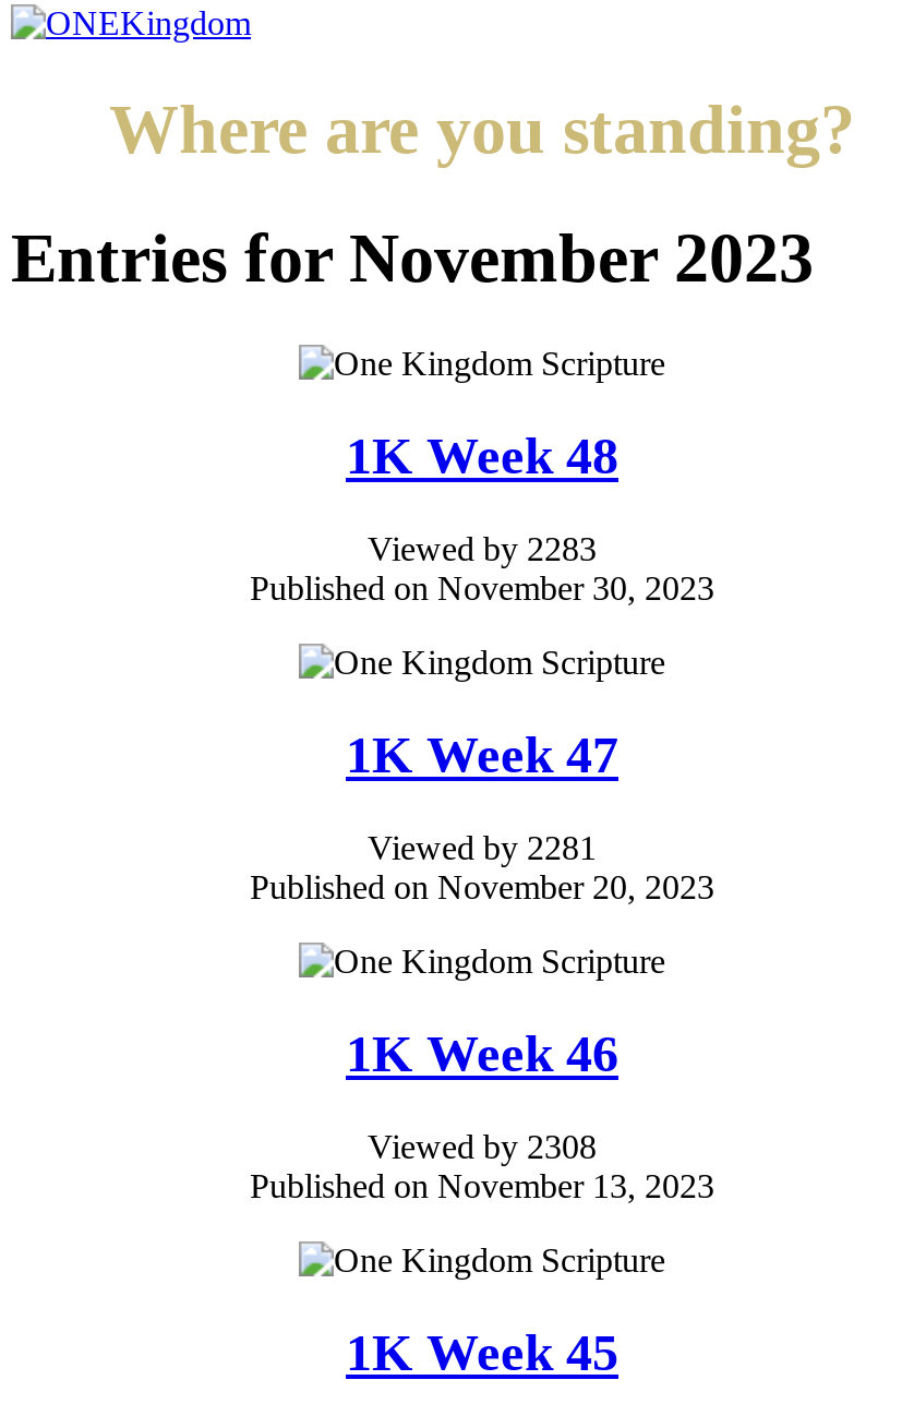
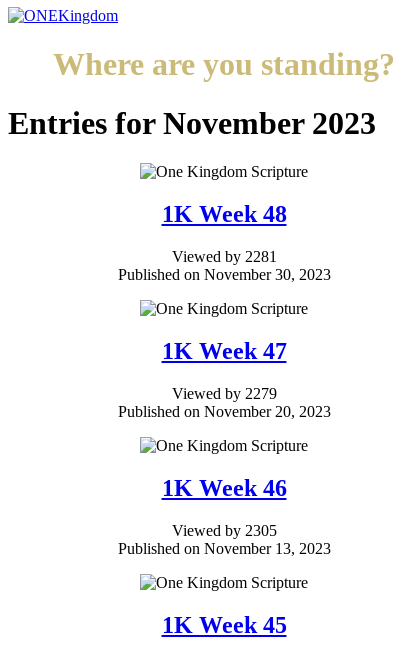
[368,530,597,567] Viewed by 2283 -> [171,248,276,265] Viewed by 2281
[368,829,597,866] Viewed by 2281 -> [171,385,276,402] Viewed by 2279
[368,1128,597,1165] Viewed by 2308 -> [171,522,276,539] Viewed by 2305

